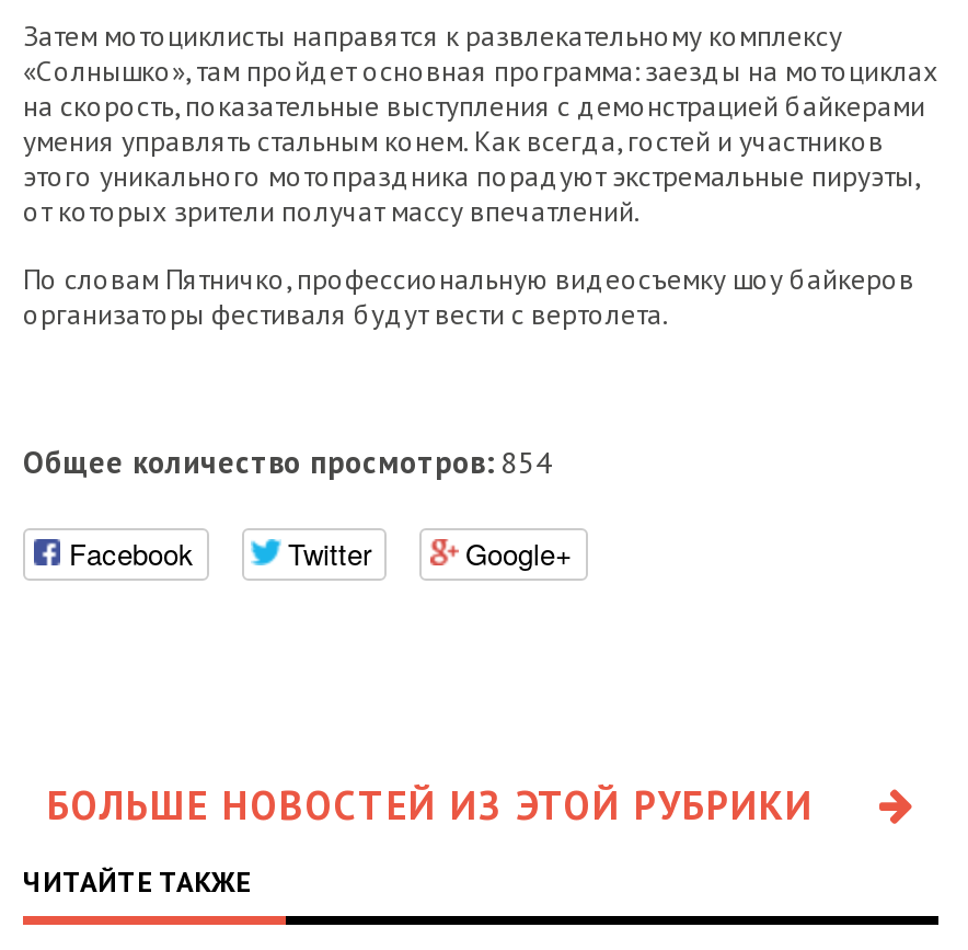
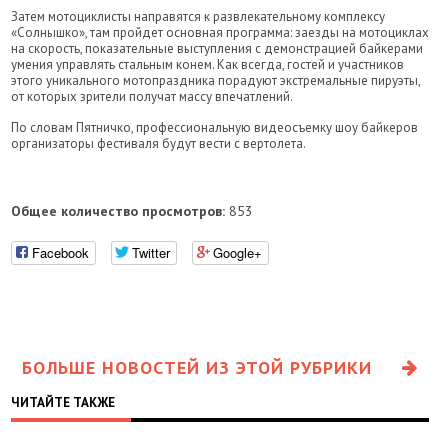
[23,443,553,482] Общее количество просмотров: 854 -> [11,202,253,220] Общее количество просмотров: 853

